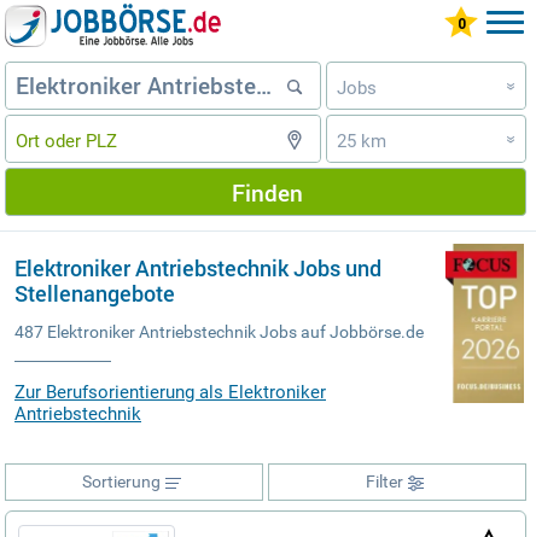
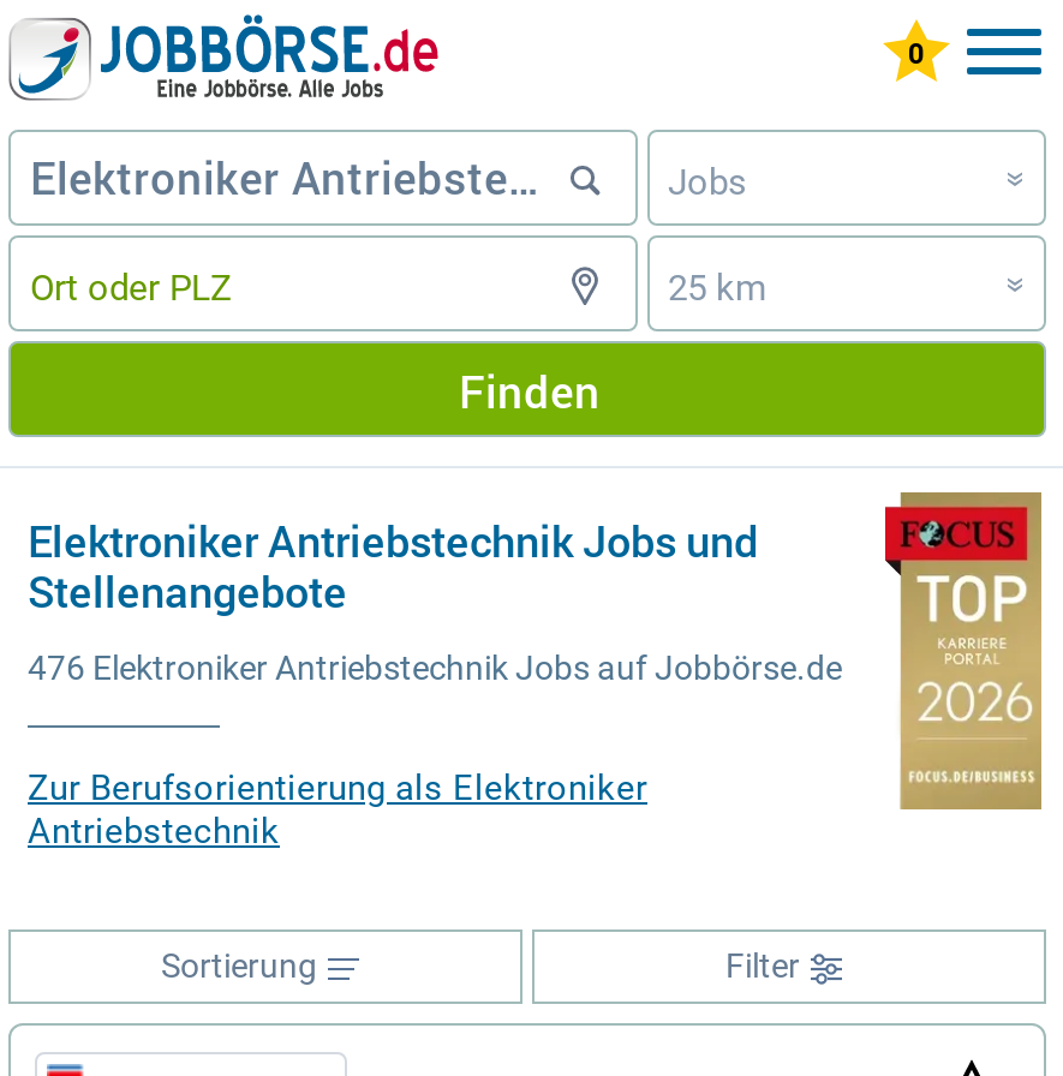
[14,323,424,342] 487 Elektroniker Antriebstechnik Jobs auf Jobbörse.de -> [28,649,842,688] 476 Elektroniker Antriebstechnik Jobs auf Jobbörse.de

